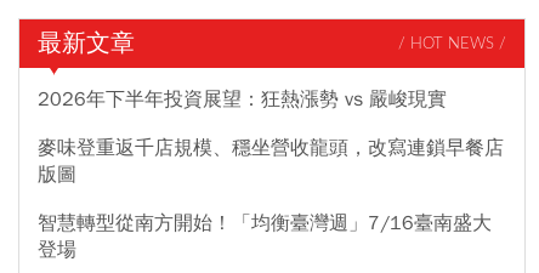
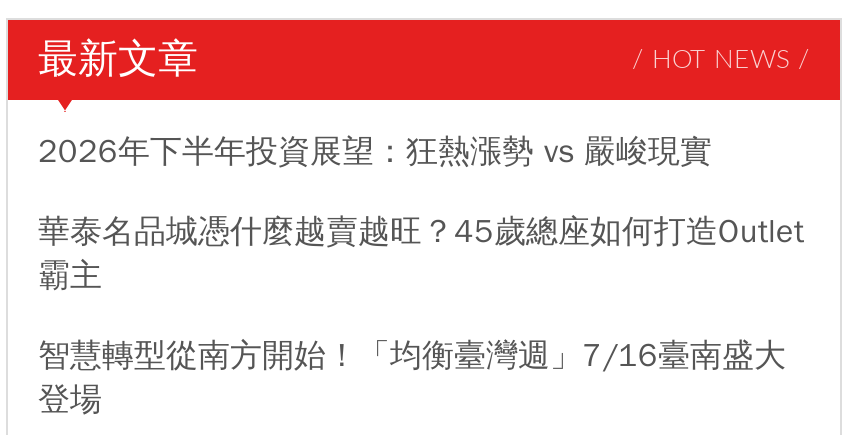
[38,136,504,187] 麥味登重返千店規模、穩坐營收龍頭，改寫連鎖早餐店 | 版圖 -> [38,213,804,297] 華泰名品城憑什麼越賣越旺？45歲總座如何打造Outlet | 霸主

